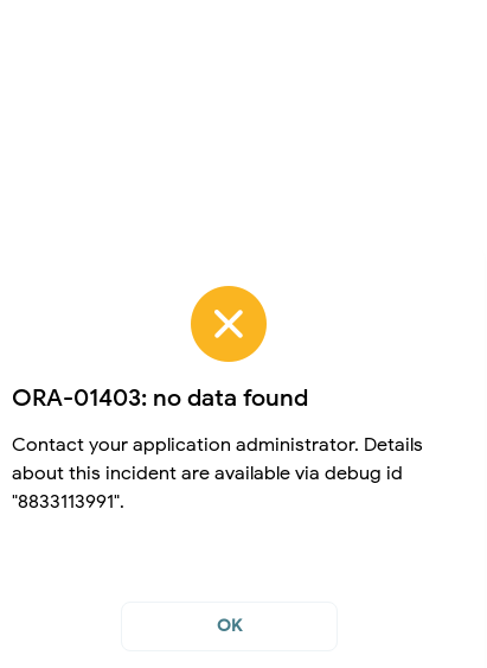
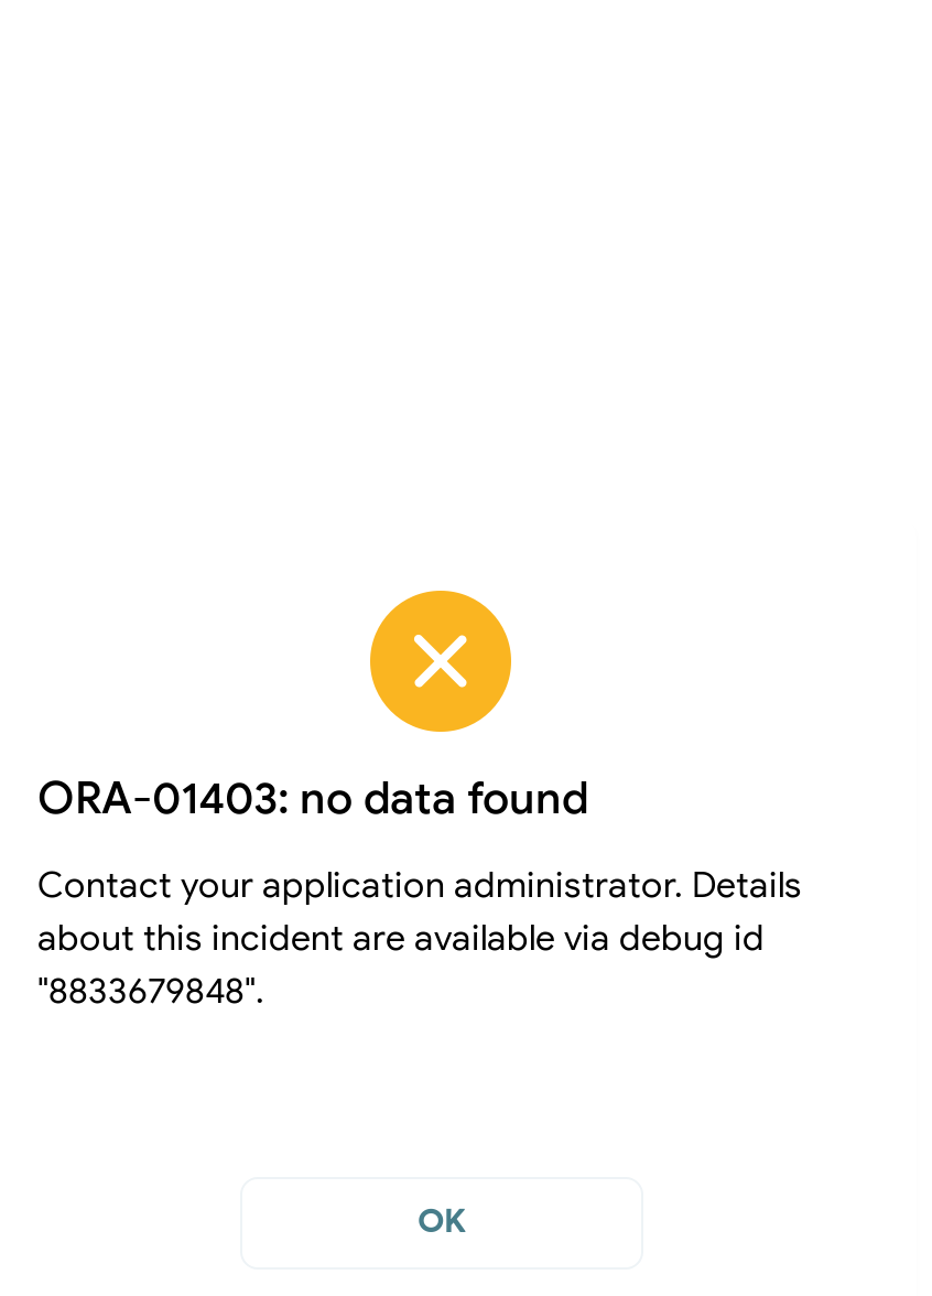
[12,490,124,514] "8833113991". -> [37,970,264,1014] "8833679848".

